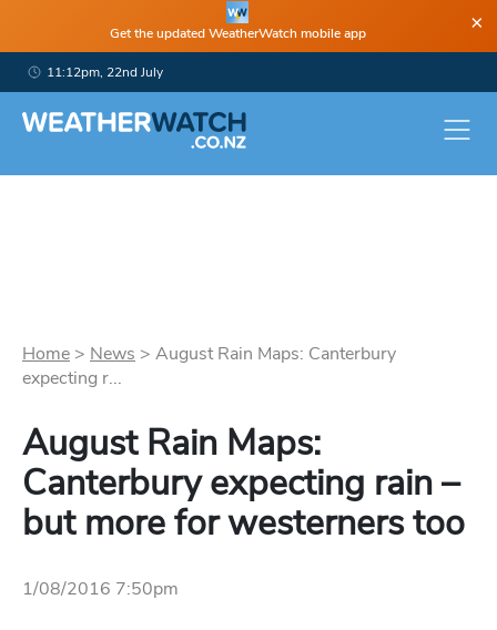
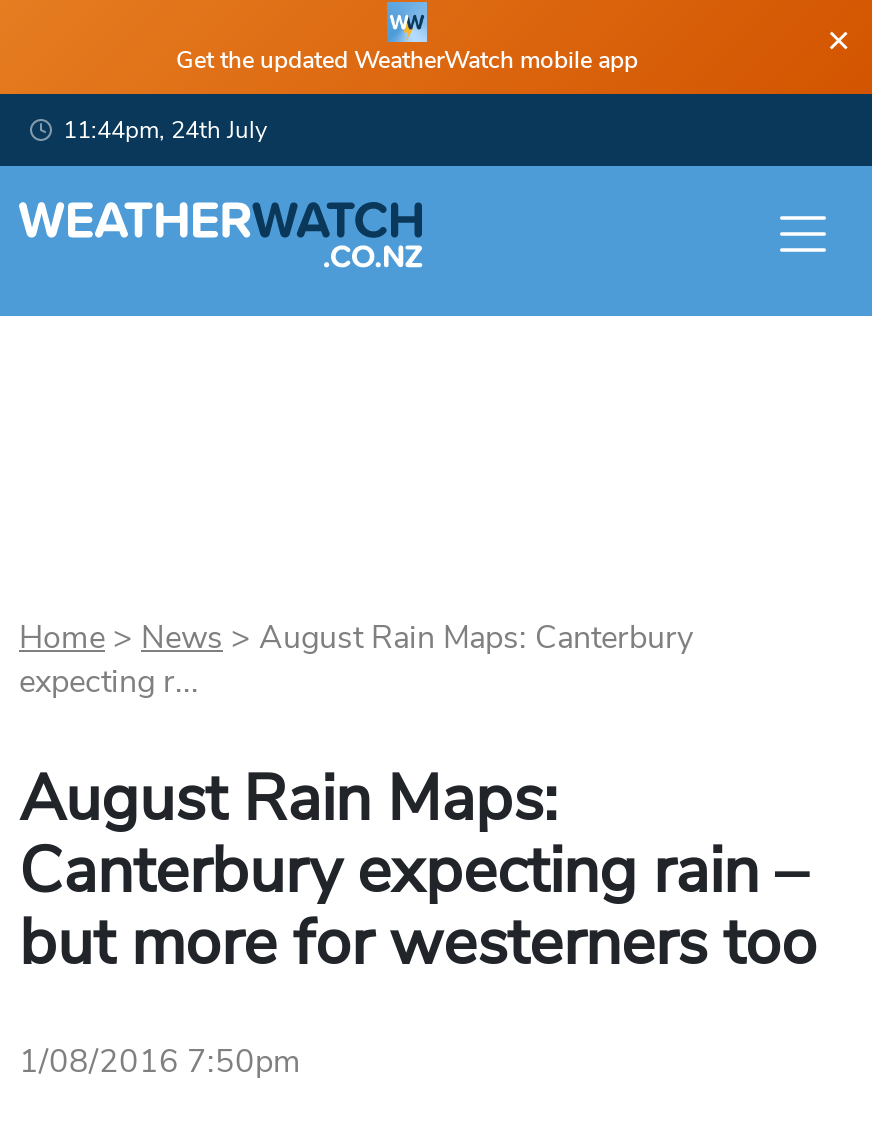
[47,63,163,81] 11:12pm, 22nd July -> [63,114,267,146] 11:44pm, 24th July

